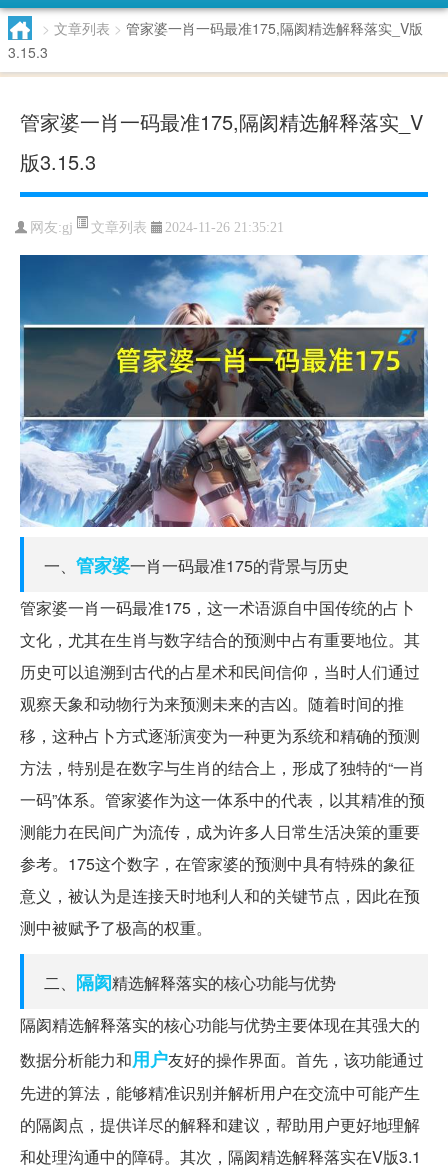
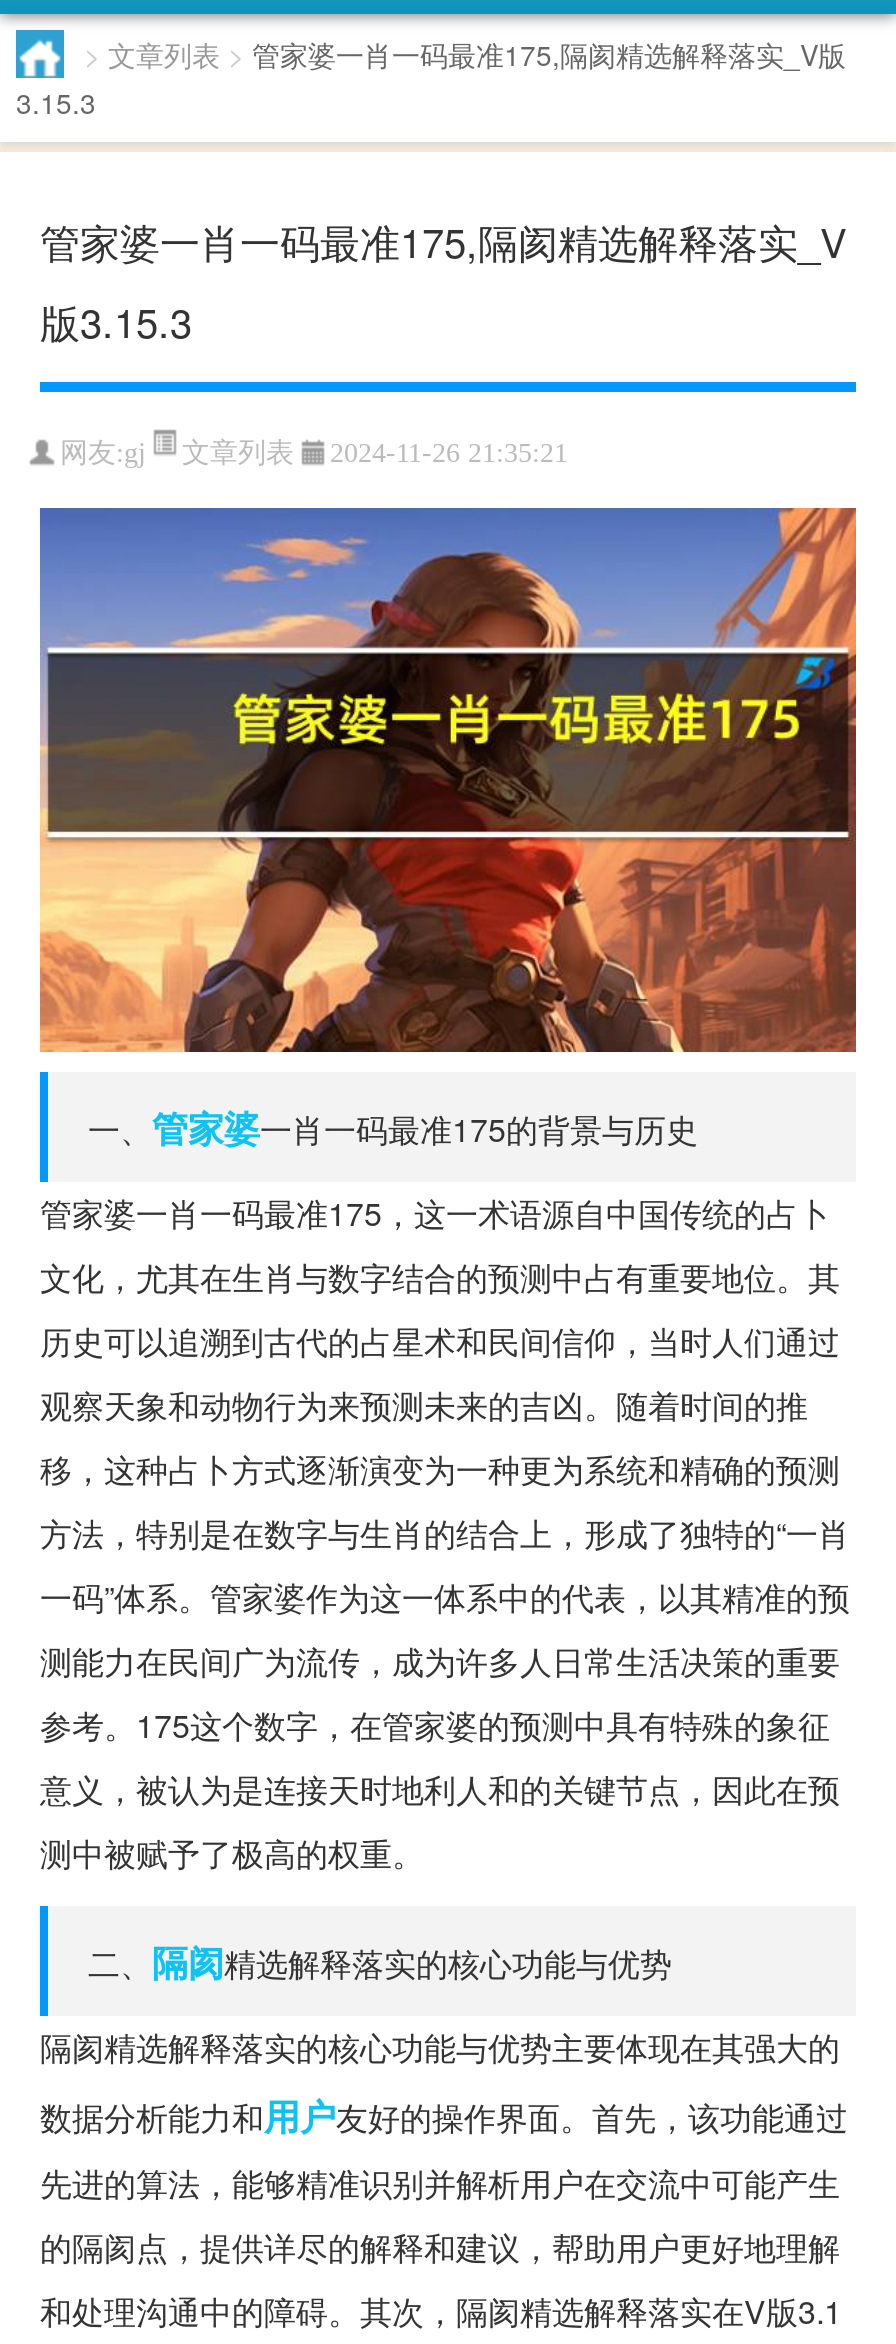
[19,255,429,528] [image] -> [38,506,858,1054] [image]

